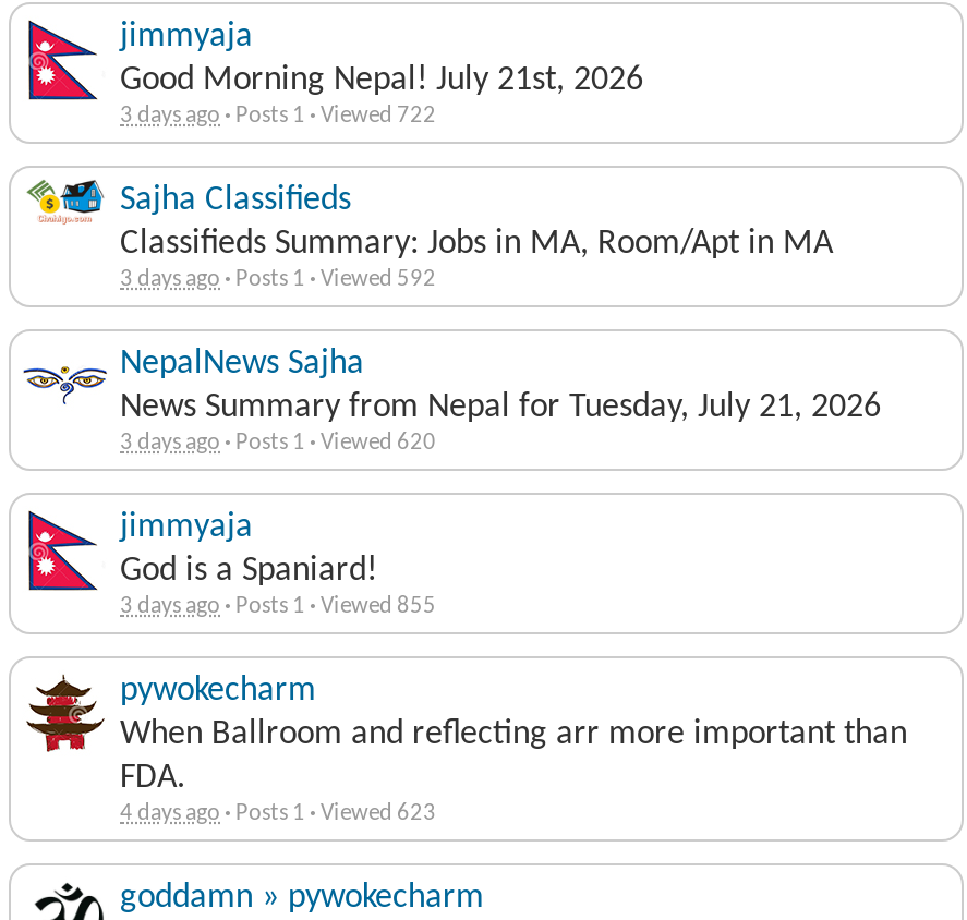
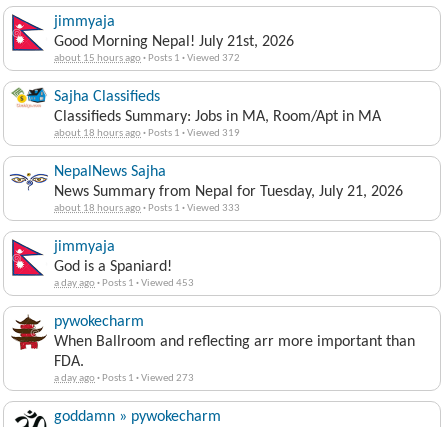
[120,105,436,129] 3 days ago · Posts 1 · Viewed 722 -> [54,53,240,64] about 15 hours ago · Posts 1 · Viewed 372
[120,268,436,292] 3 days ago · Posts 1 · Viewed 592 -> [54,128,240,139] about 18 hours ago · Posts 1 · Viewed 319
[120,432,436,456] 3 days ago · Posts 1 · Viewed 620 -> [54,203,240,214] about 18 hours ago · Posts 1 · Viewed 333
[120,595,436,619] 3 days ago · Posts 1 · Viewed 855 -> [54,278,194,289] a day ago · Posts 1 · Viewed 453
[120,802,436,826] 4 days ago · Posts 1 · Viewed 623 -> [54,373,194,384] a day ago · Posts 1 · Viewed 273

